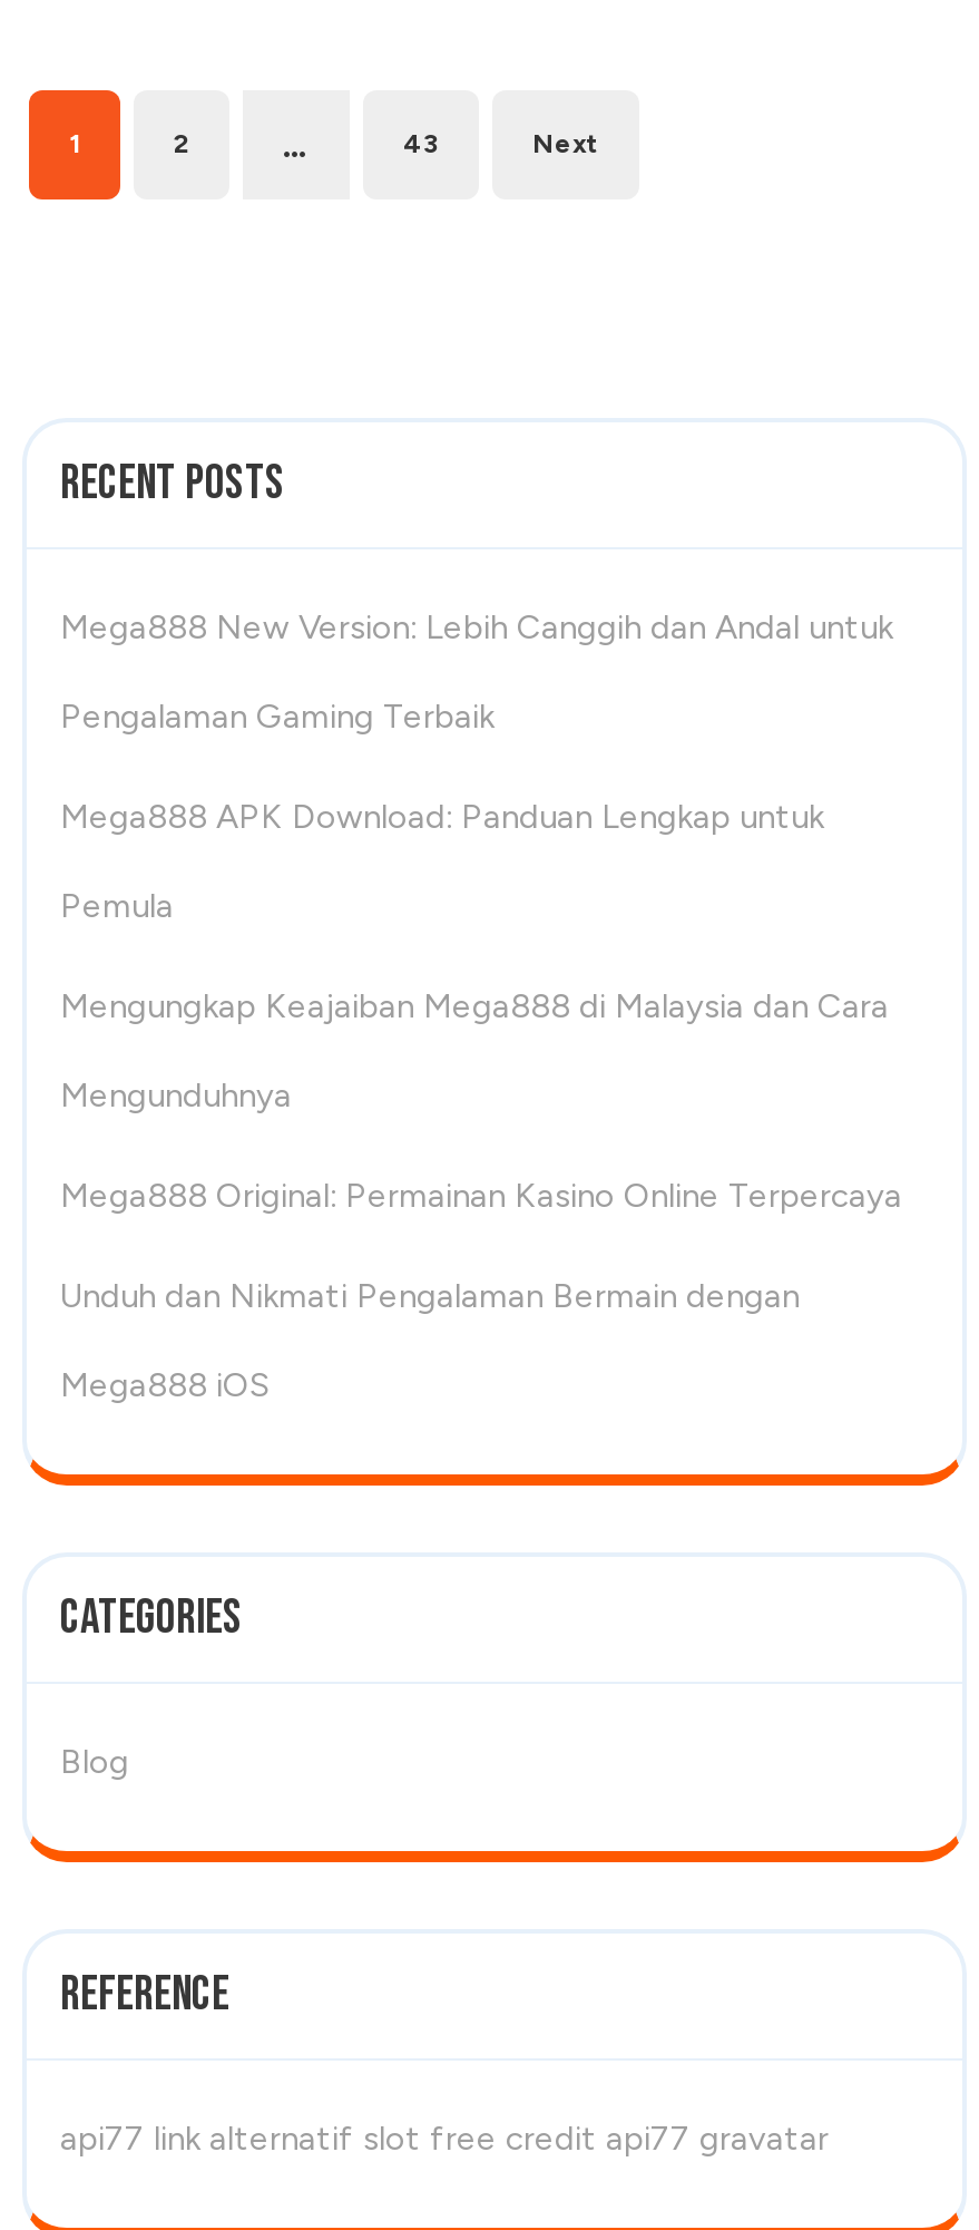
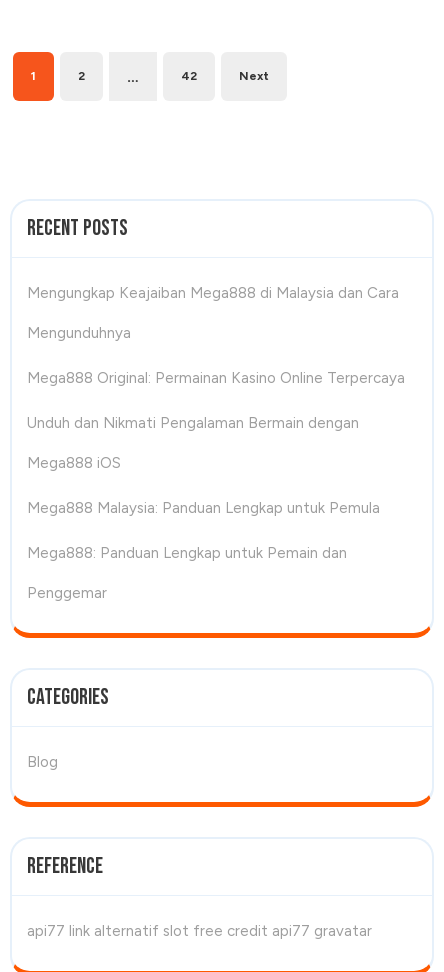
[403,128,439,159] 43 -> [181,69,197,83] 42
[60,607,893,926] Mega888 New Version: Lebih Canggih dan Andal untuk | Pengalaman Gaming Terbaik | Mega888 APK Download: Panduan Lengkap untuk | Pemula -> none
moved [60,986,902,1405] -> [27,284,405,472]: Mengungkap Keajaiban Mega888 di Malaysia dan Cara | Mengunduhnya | Mega888 Original: Permainan Kasino Online Terpercaya | Unduh dan Nikmati Pengalaman Bermain dengan | Mega888 iOS
none -> [27,499,380,602] Mega888 Malaysia: Panduan Lengkap untuk Pemula | Mega888: Panduan Lengkap untuk Pemain dan | Penggemar

